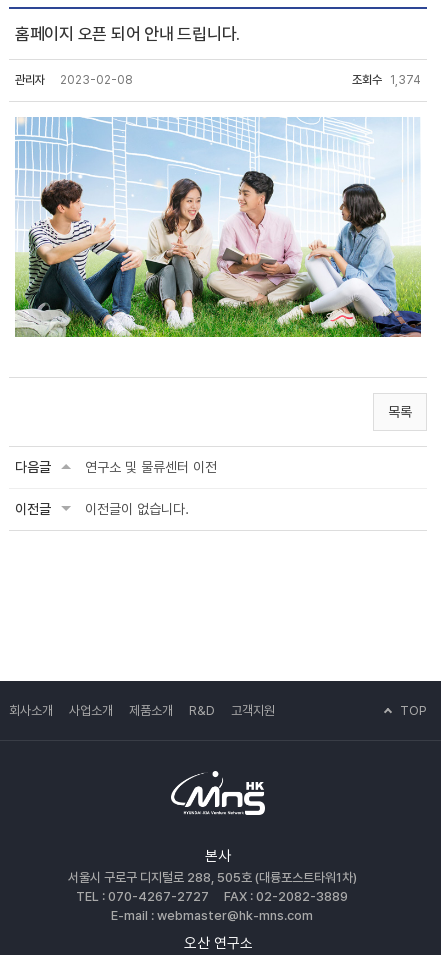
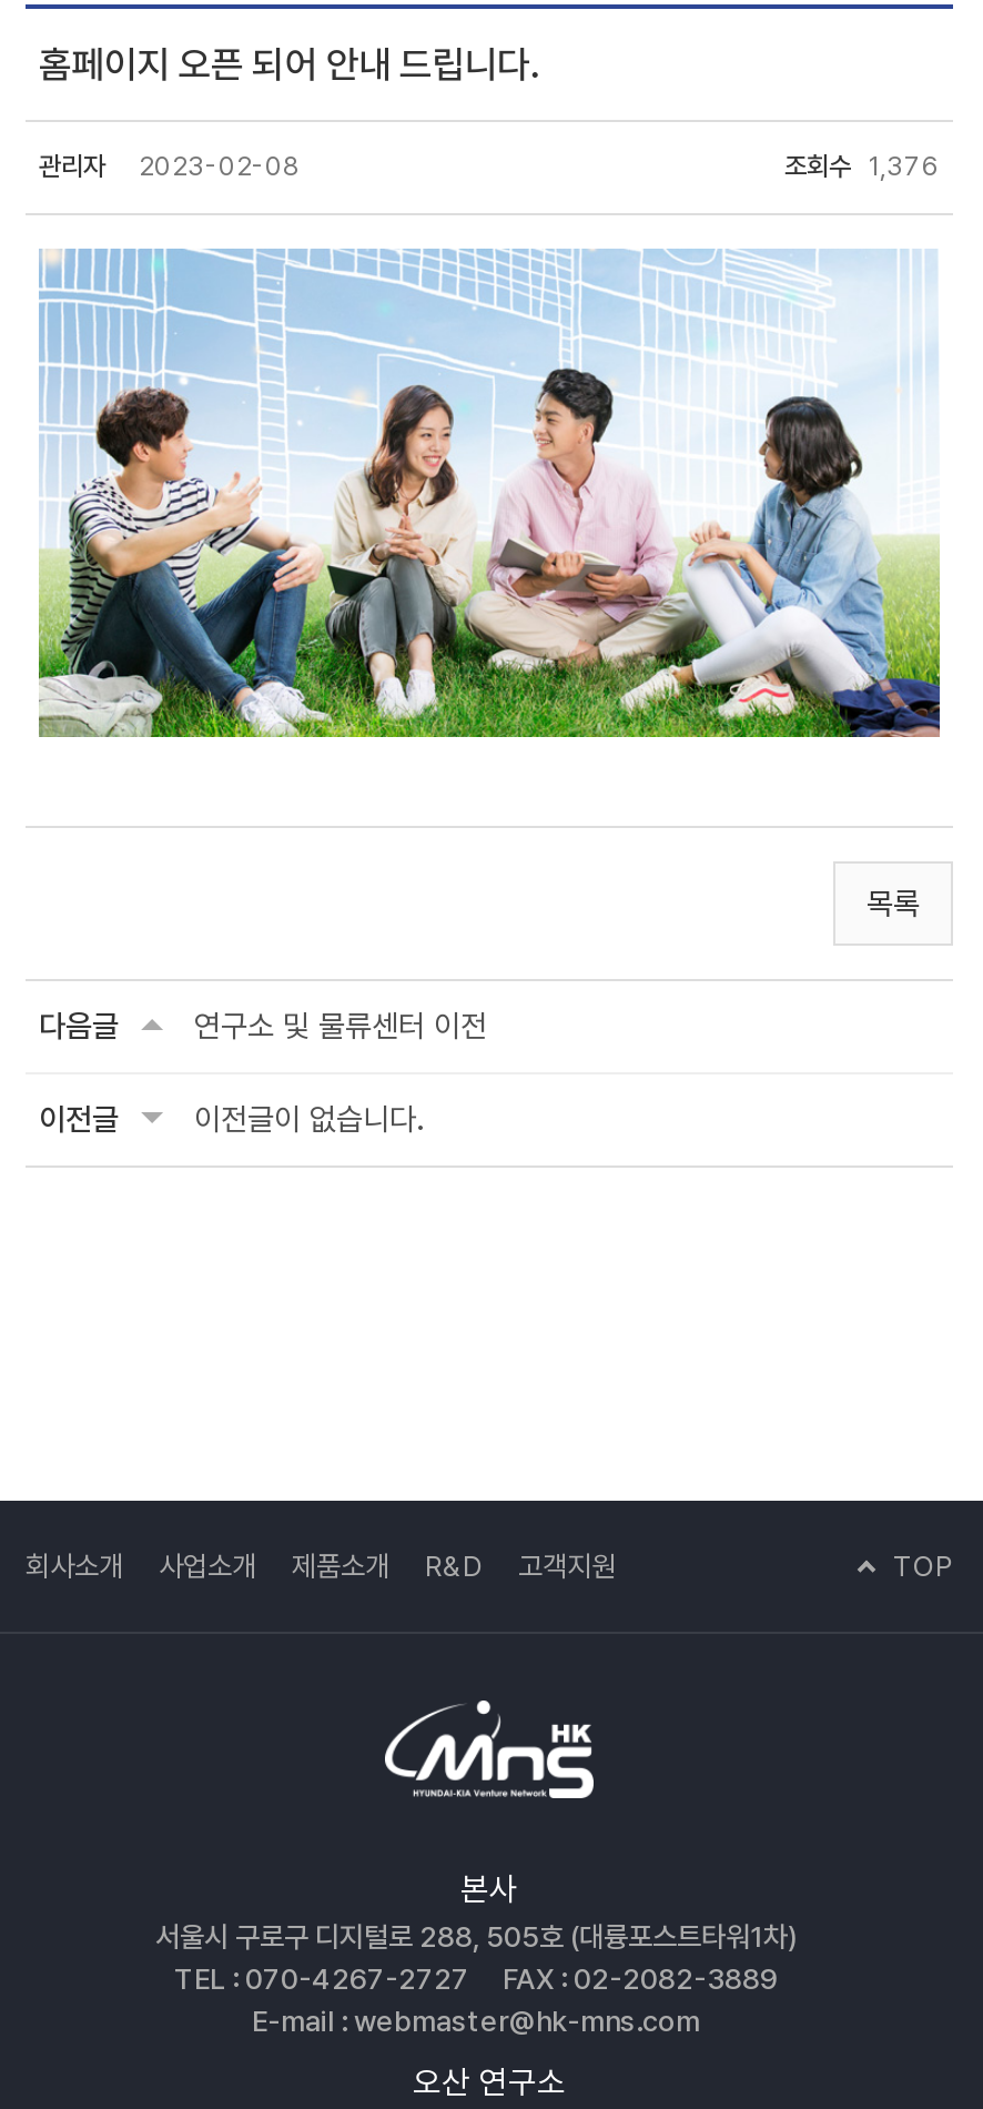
[352,73,421,87] 조회수 1,374 -> [784,151,940,182] 조회수 1,376

